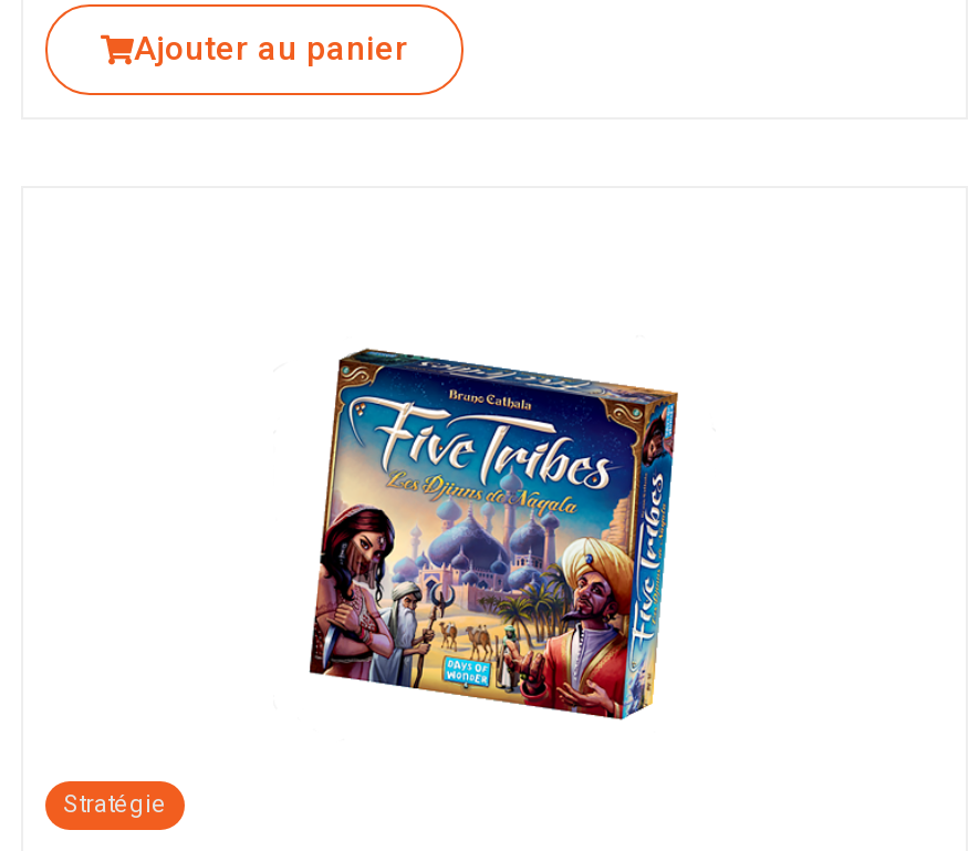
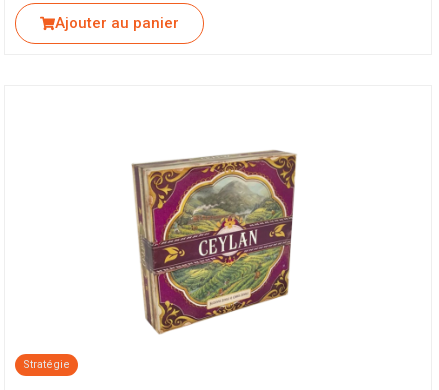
[304,331,680,738] [image] -> [131,149,301,335] [image]

